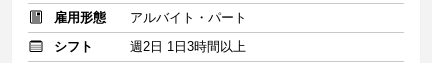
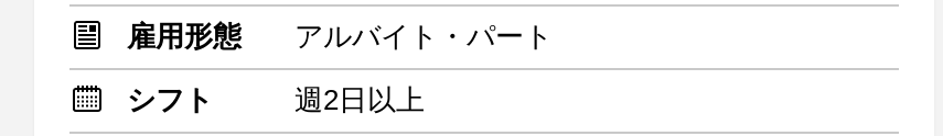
[130,39,246,54] 週2日 1日3時間以上 -> [294,83,425,116] 週2日以上

